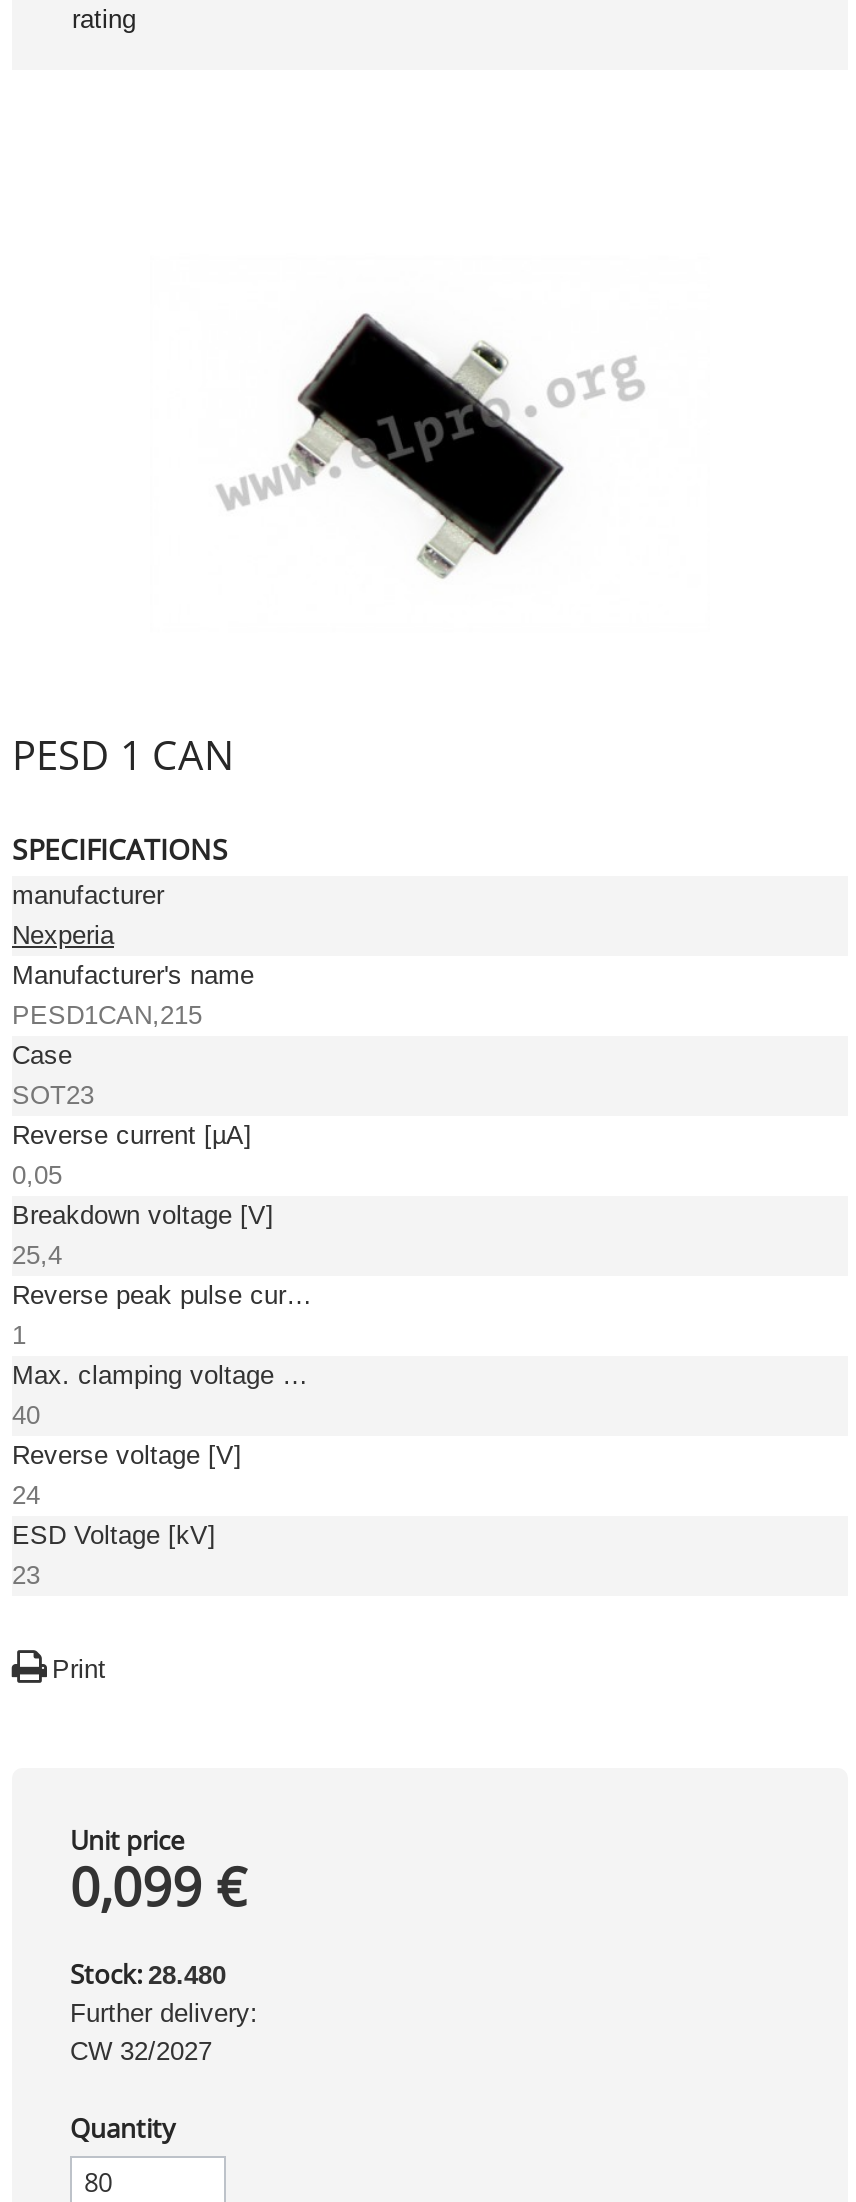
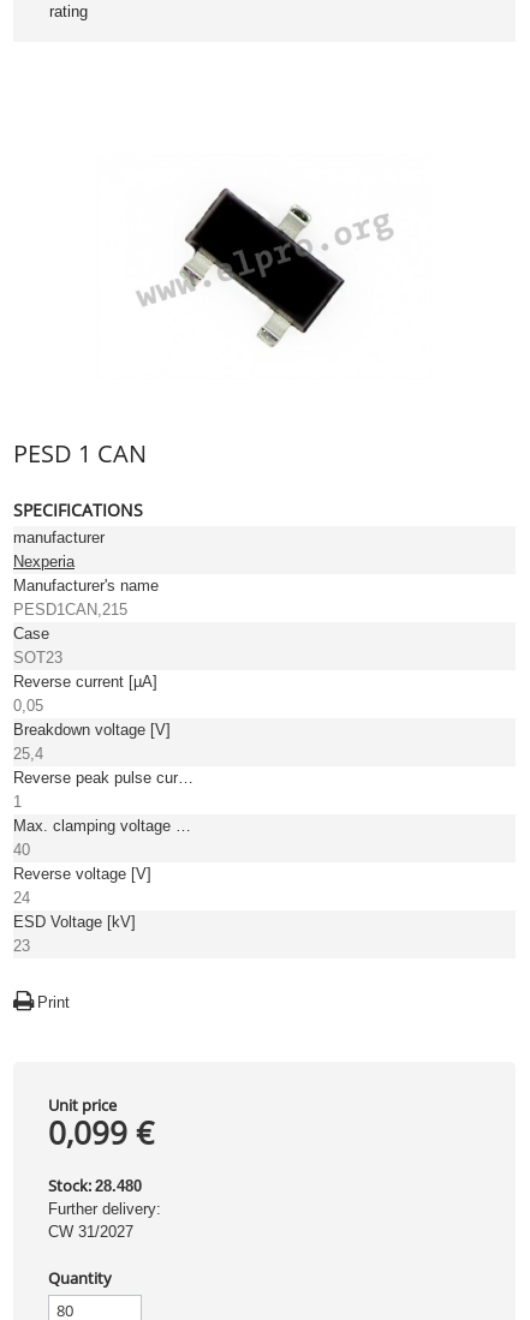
[70,2036,212,2066] CW 32/2027 -> [48,1223,133,1241] CW 31/2027

